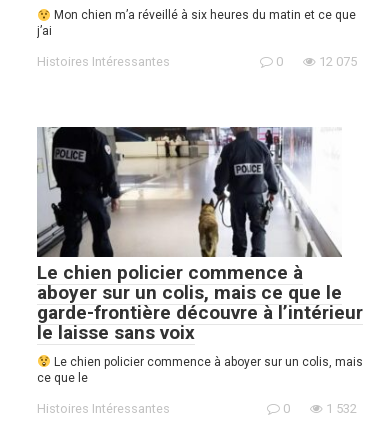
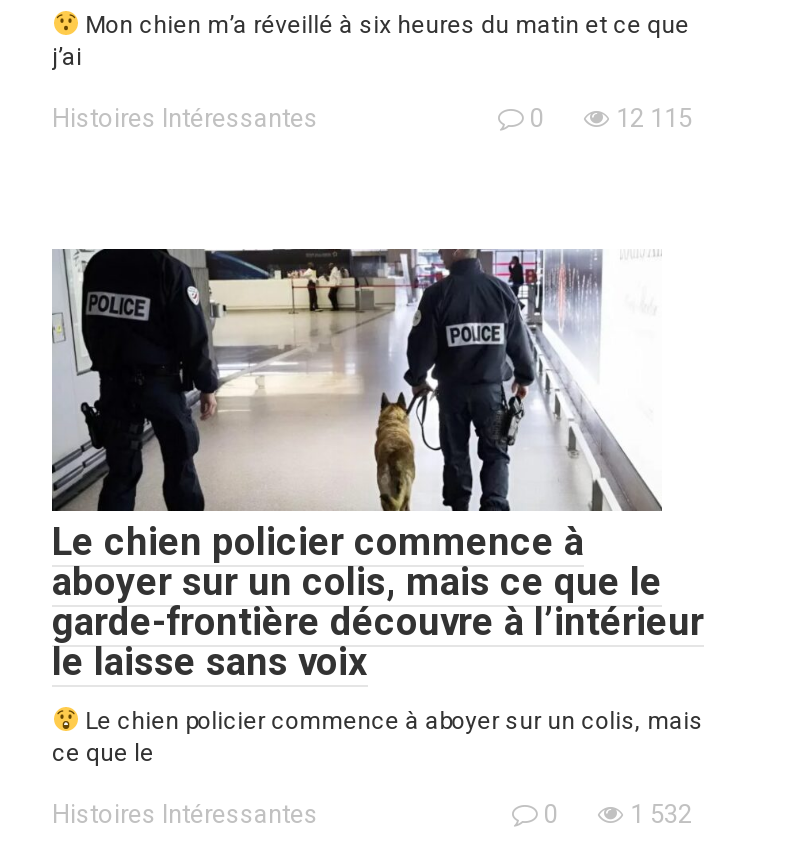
[316,54,357,69] 12 075 -> [610,103,692,133] 12 115

